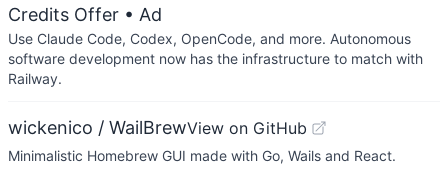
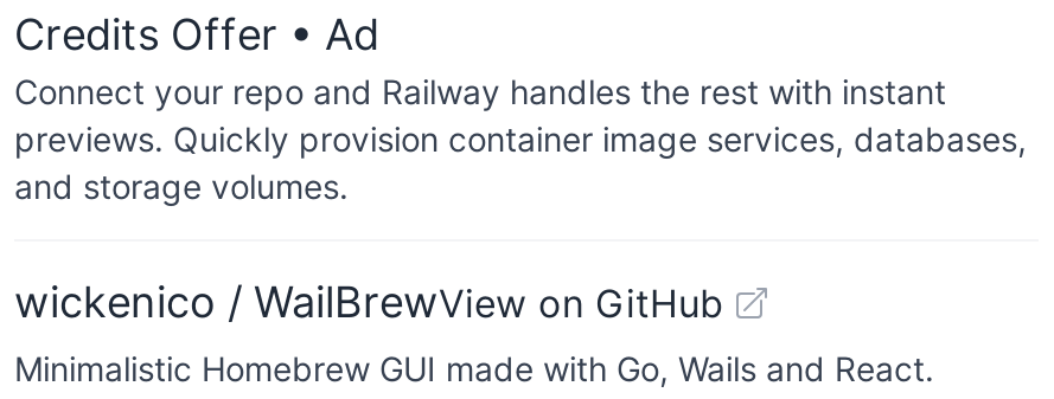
[8,30,423,87] Use Claude Code, Codex, OpenCode, and more. Autonomous | software development now has the infrastructure to match with | Railway. -> [14,71,1027,206] Connect your repo and Railway handles the rest with instant | previews. Quickly provision container image services, databases, | and storage volumes.

